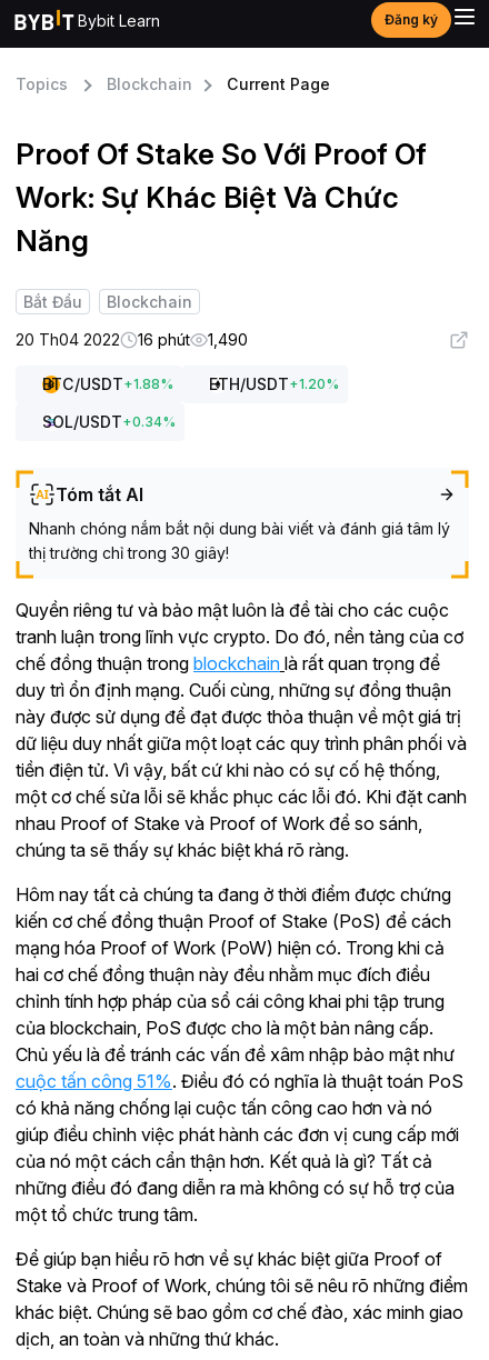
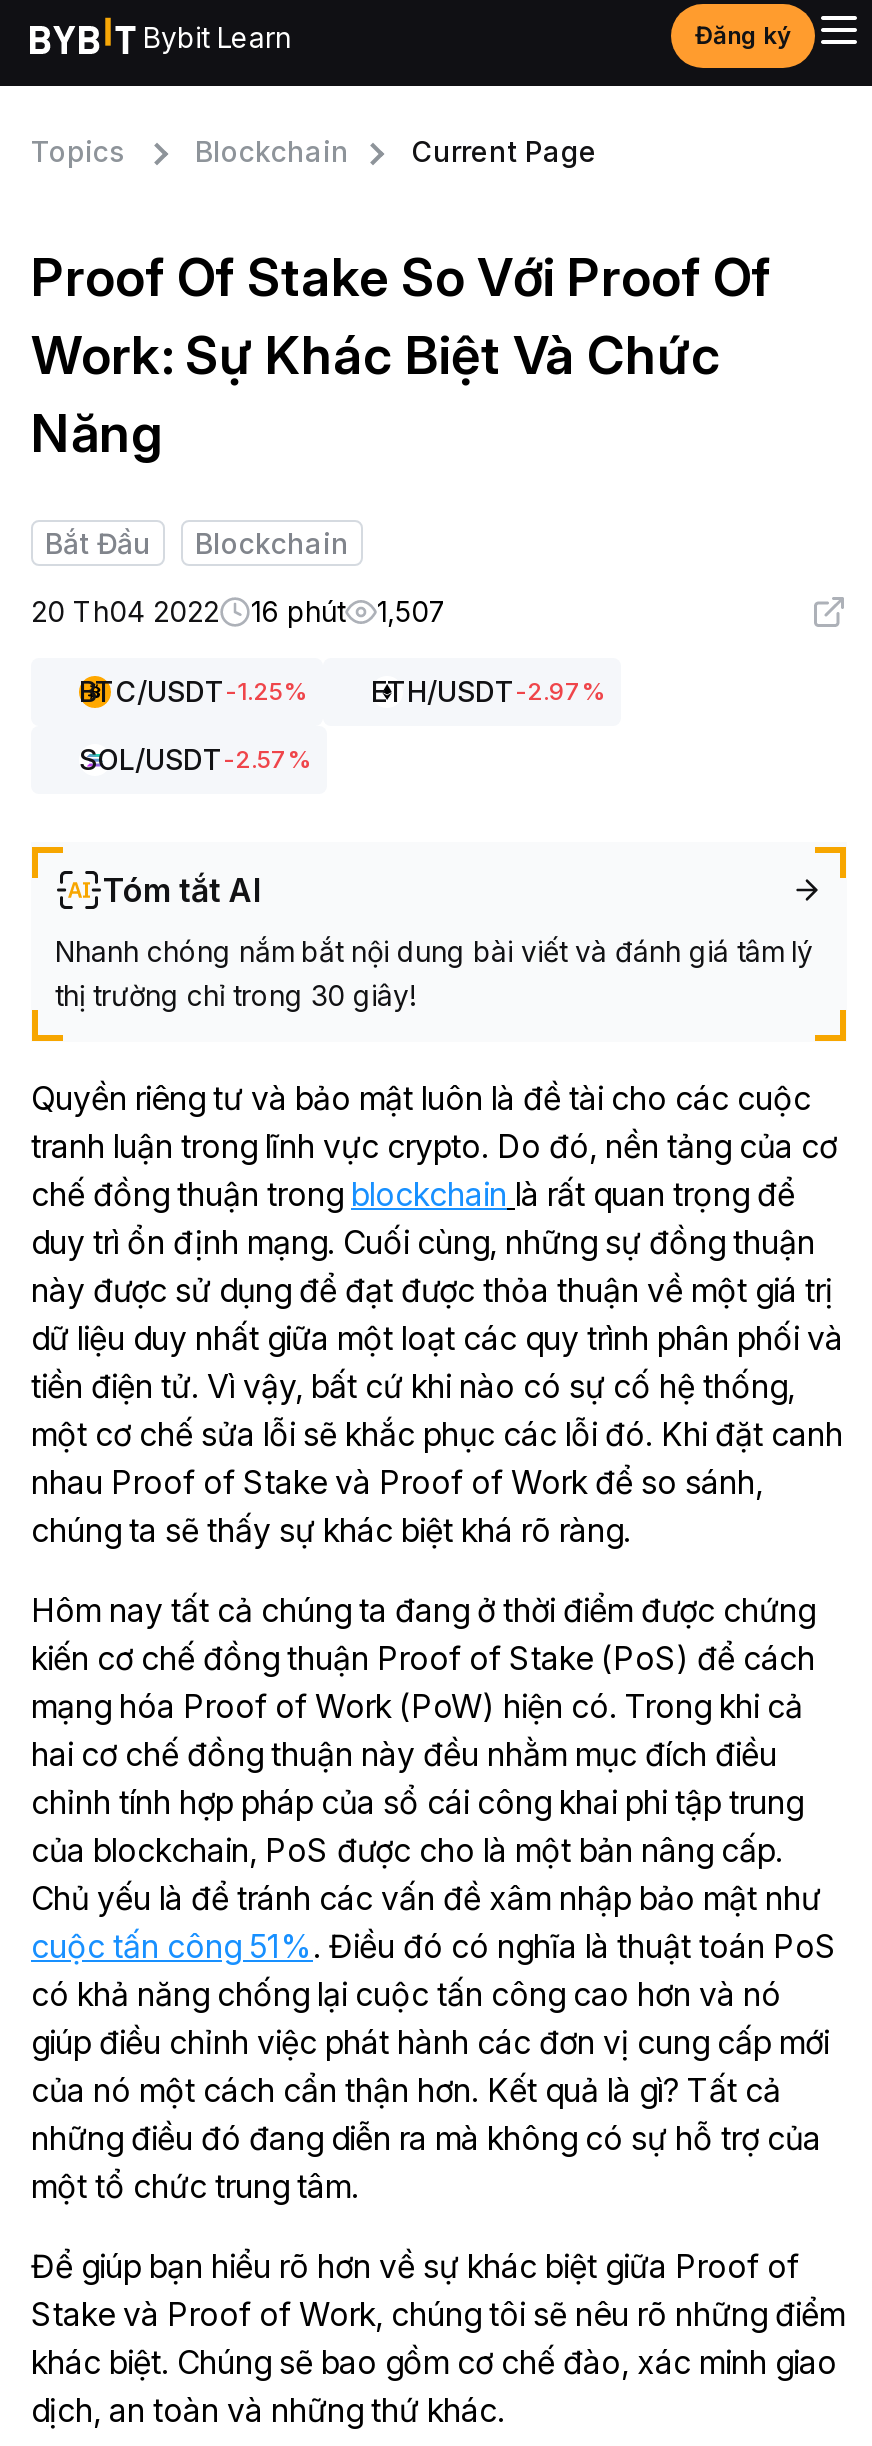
[16,330,248,349] 20 Th04 2022 16 phút 1,490 -> [31,594,447,628] 20 Th04 2022 16 phút 1,507
[42,374,339,393] BTC/USDT + 1.88% | ETH/USDT + 1.20% -> [79,674,605,708] BTC/USDT-1.25% | ETH/USDT-2.97%
[42,412,176,431] SOL/USDT + 0.34% -> [79,742,311,776] SOL/USDT-2.57%

